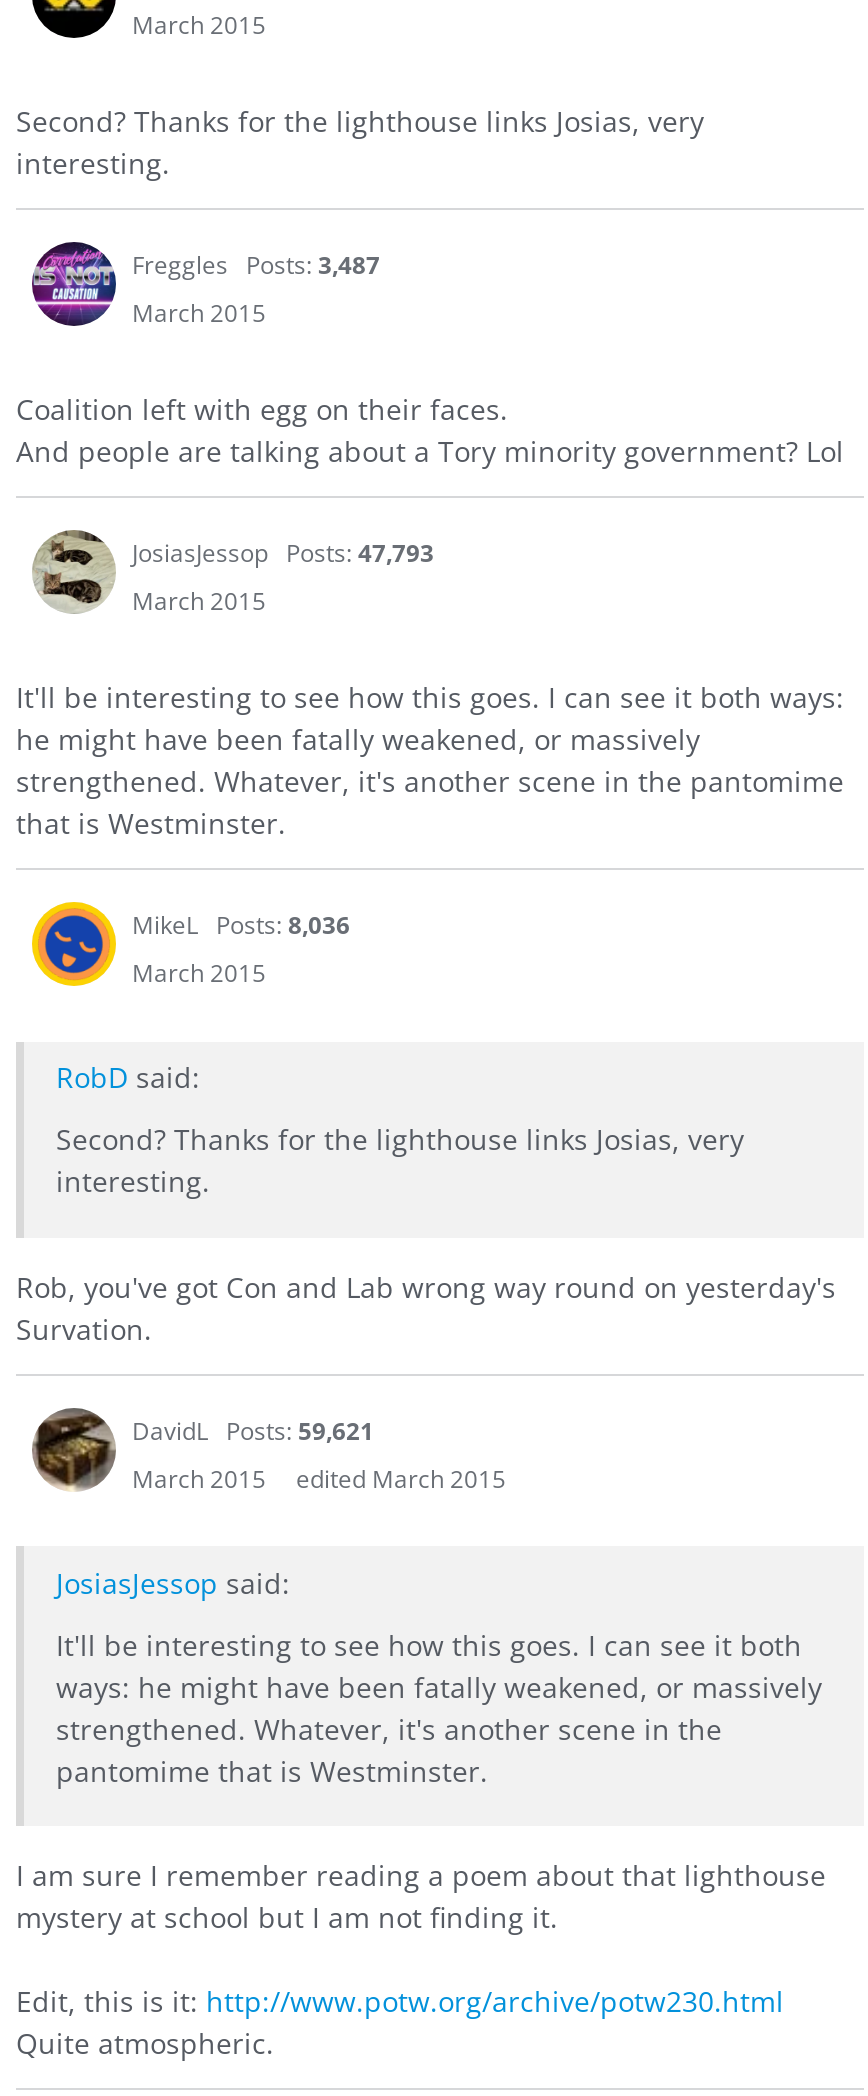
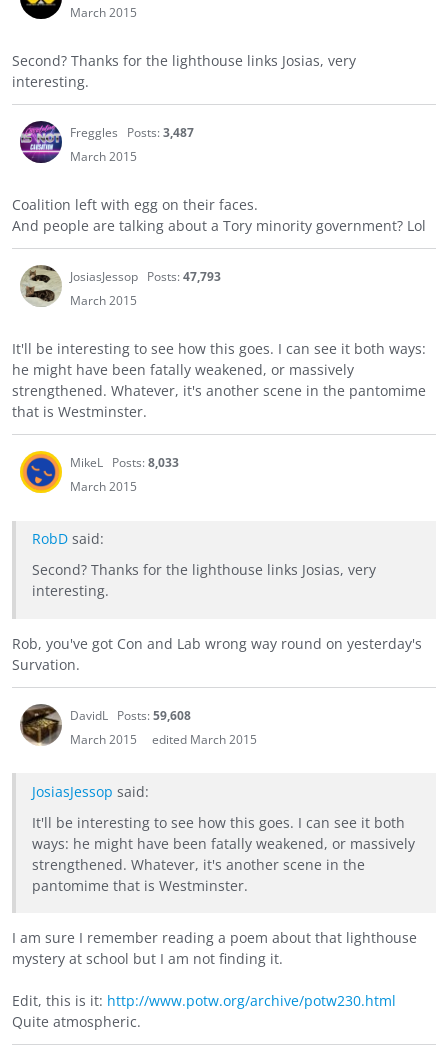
[132,908,350,942] MikeL Posts: 8,036 -> [70,454,179,471] MikeL Posts: 8,033
[132,1413,374,1447] DavidL Posts: 59,621 -> [70,706,191,723] DavidL Posts: 59,608

